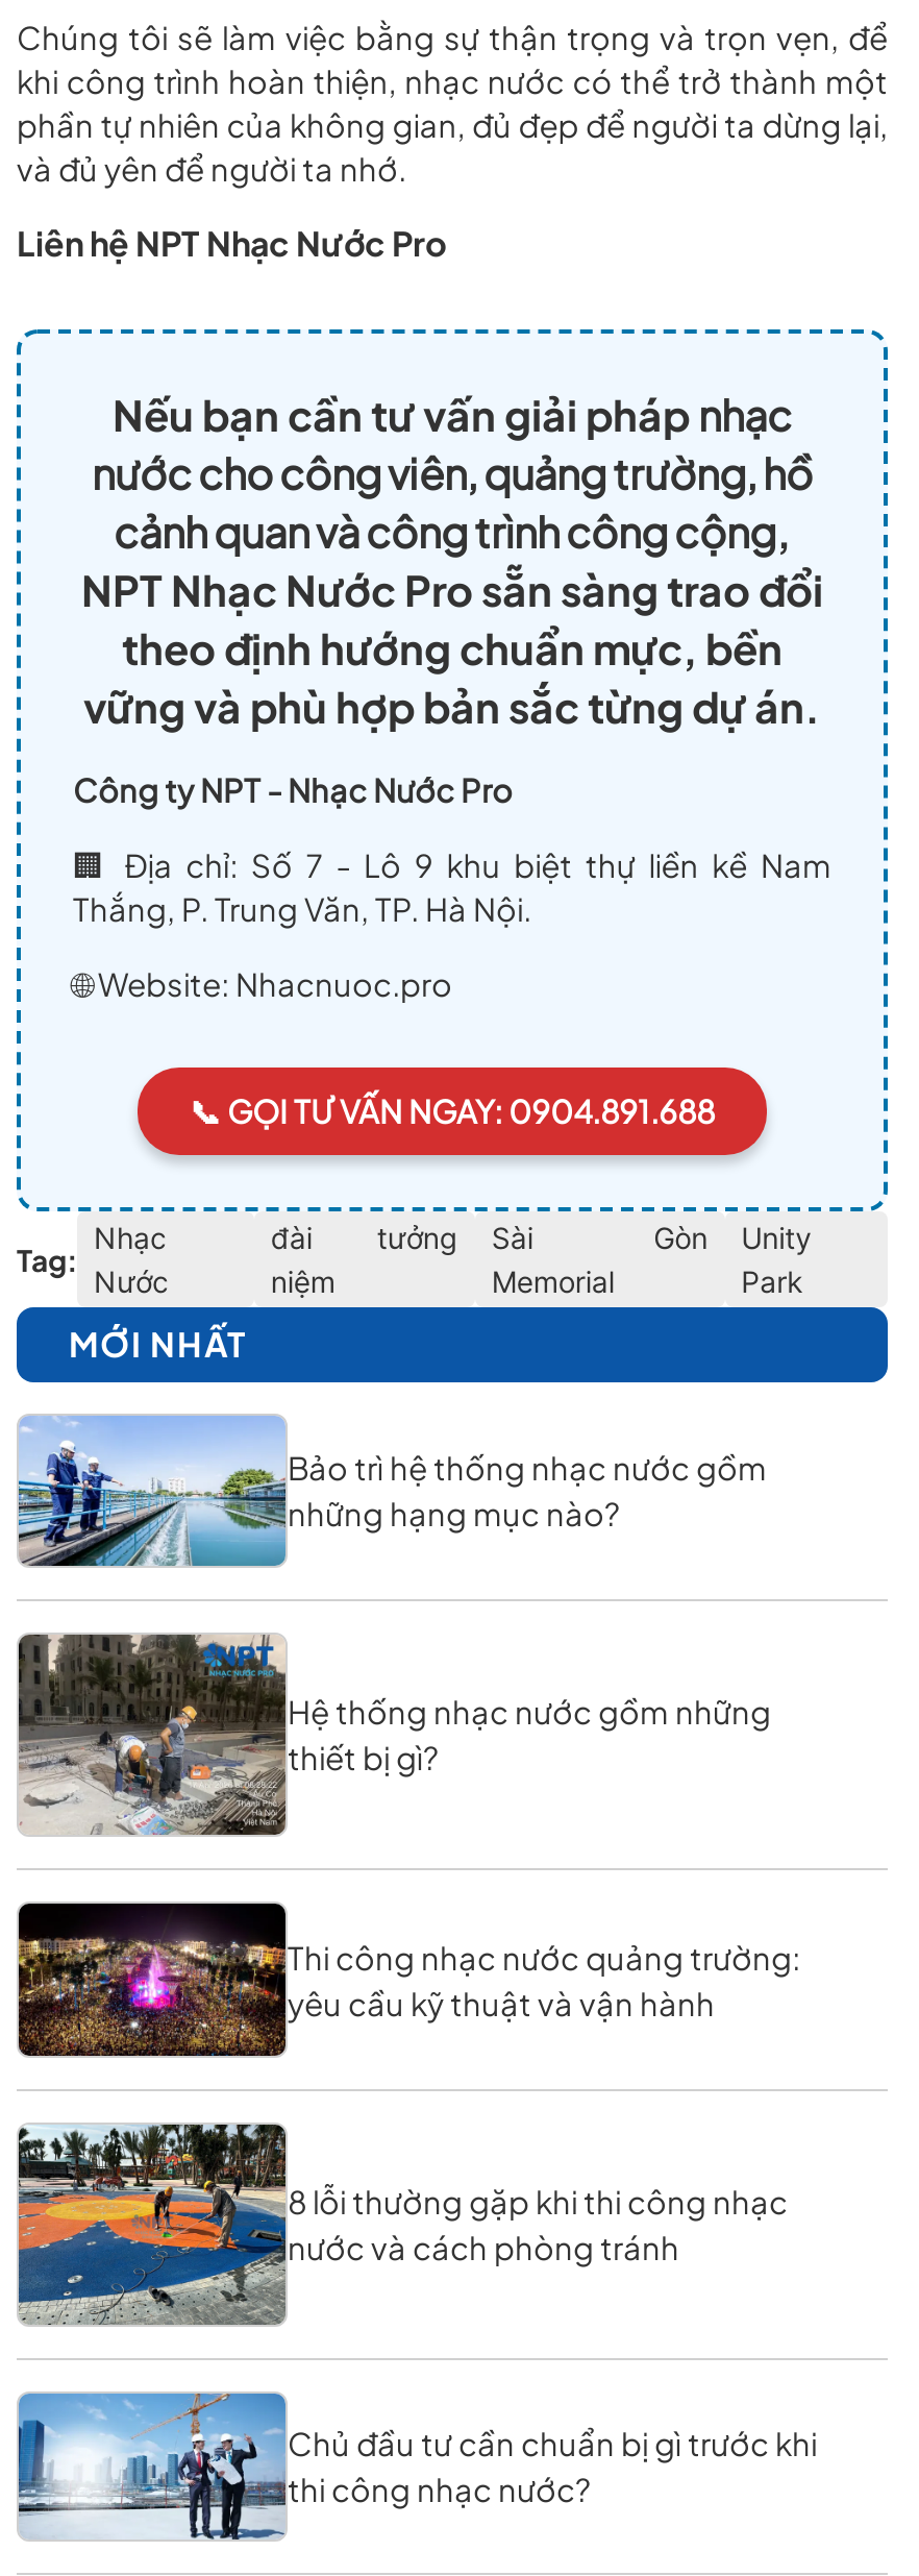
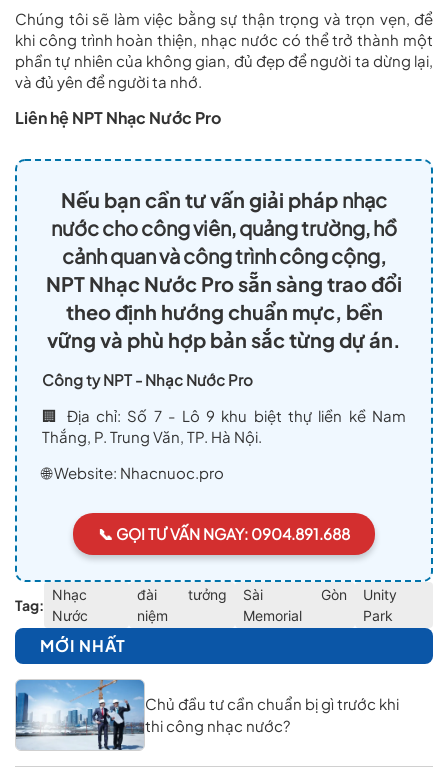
[19,1416,767,1568] [image] | Bảo trì hệ thống nhạc nước gồm | những hạng mục nào? -> none
[17,1633,771,1837] [image] | Hệ thống nhạc nước gồm những | thiết bị gì? -> none
[17,1902,800,2058] [image] | Thi công nhạc nước quảng trường: | yêu cầu kỹ thuật và vận hành -> none
[17,2123,788,2325] [image] | 8 lỗi thường gặp khi thi công nhạc | nước và cách phòng tránh -> none

